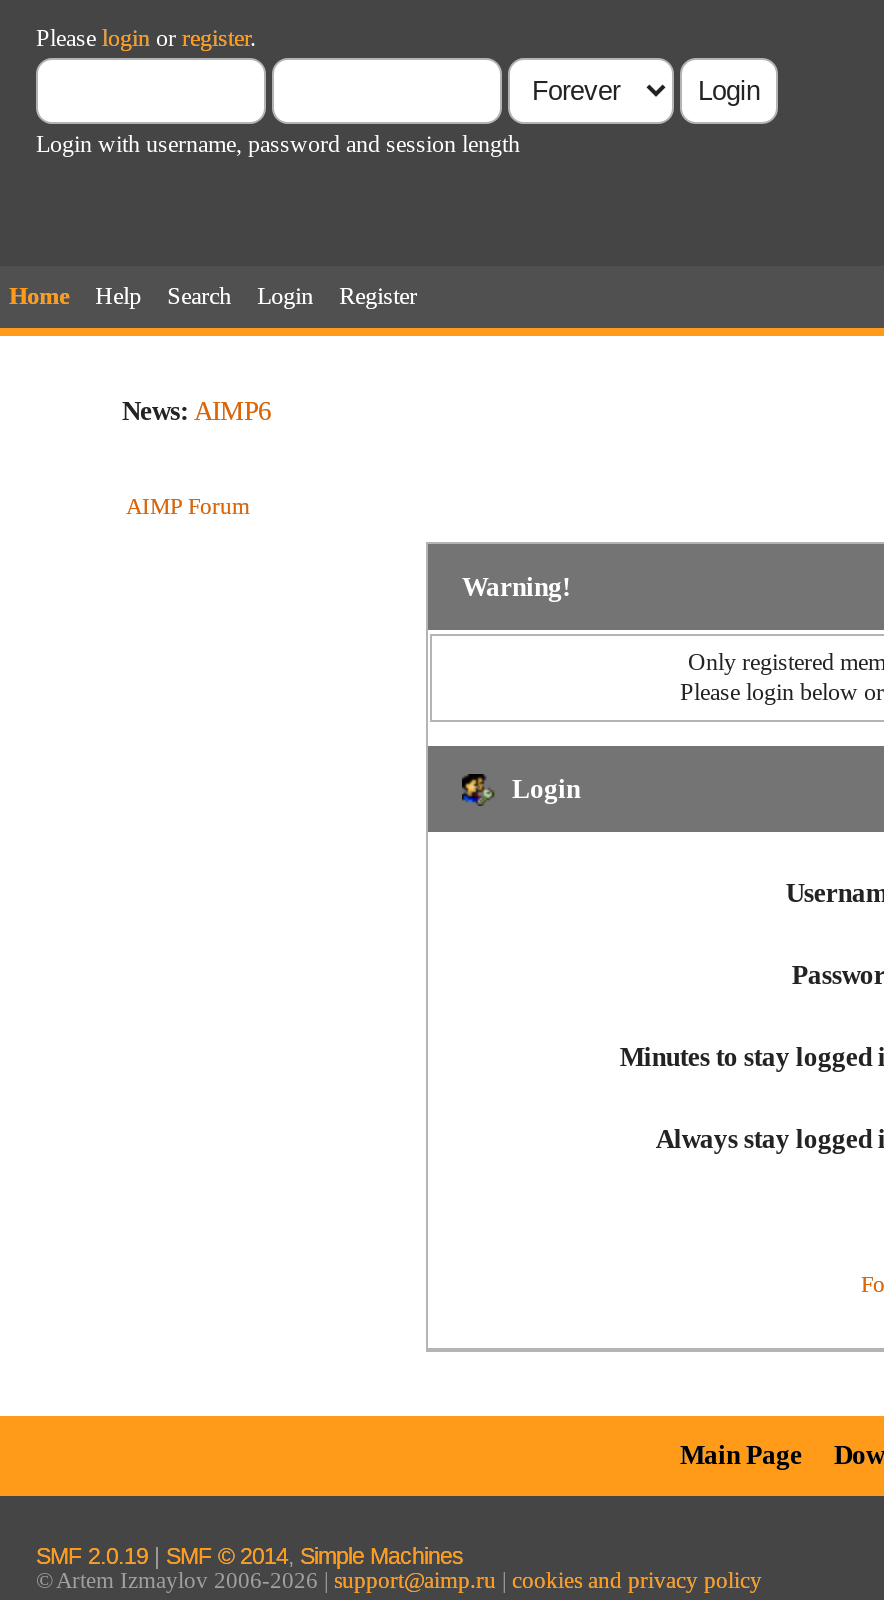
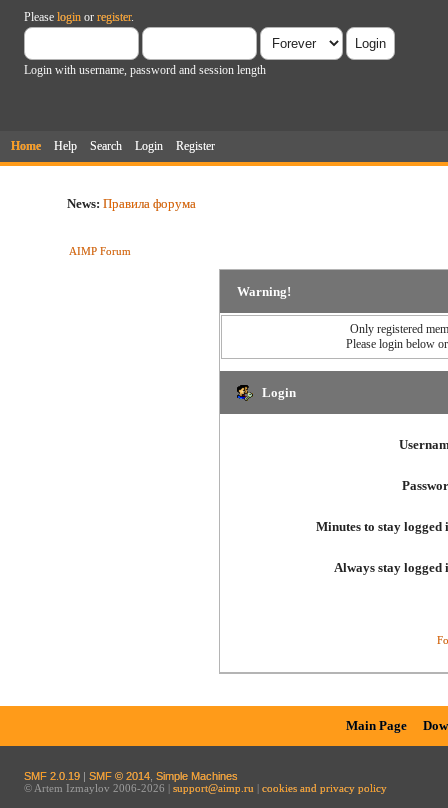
[122,396,272,426] News: AIMP6 -> [67,196,196,211] News: Правила форума

